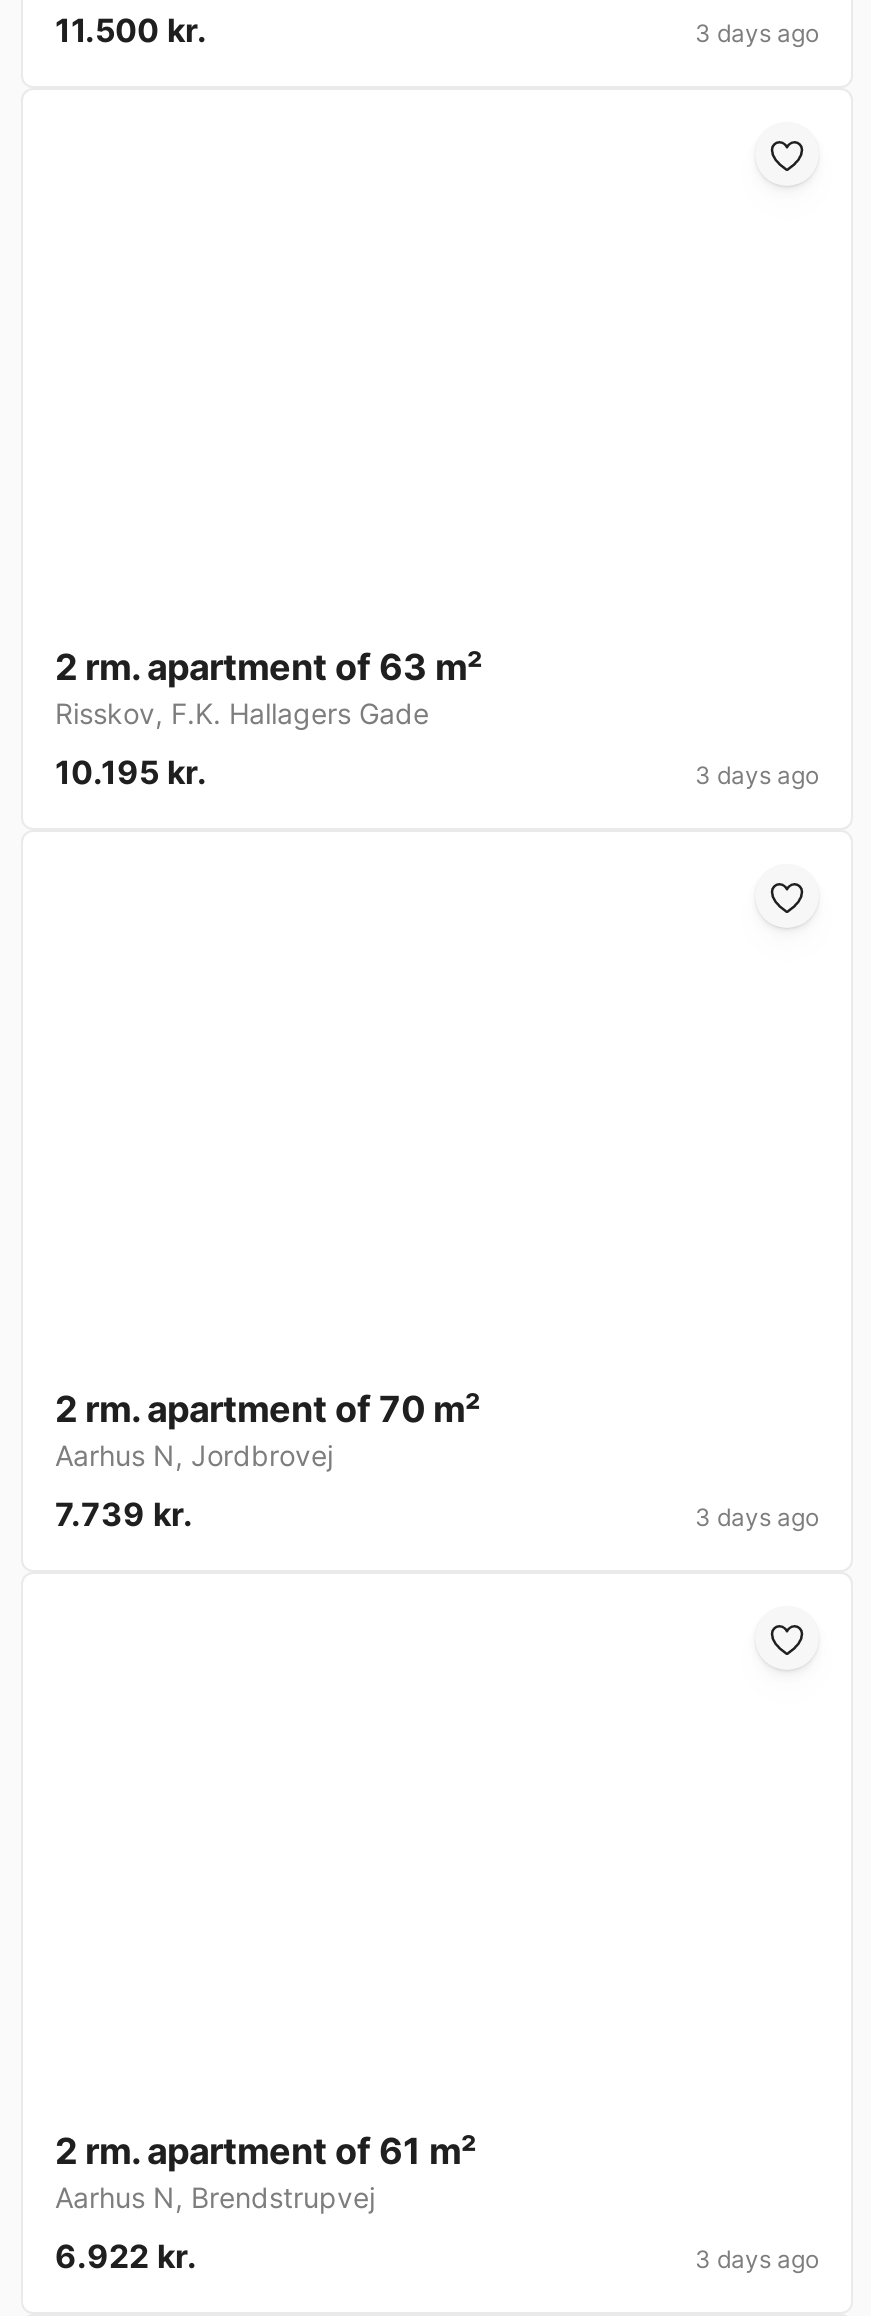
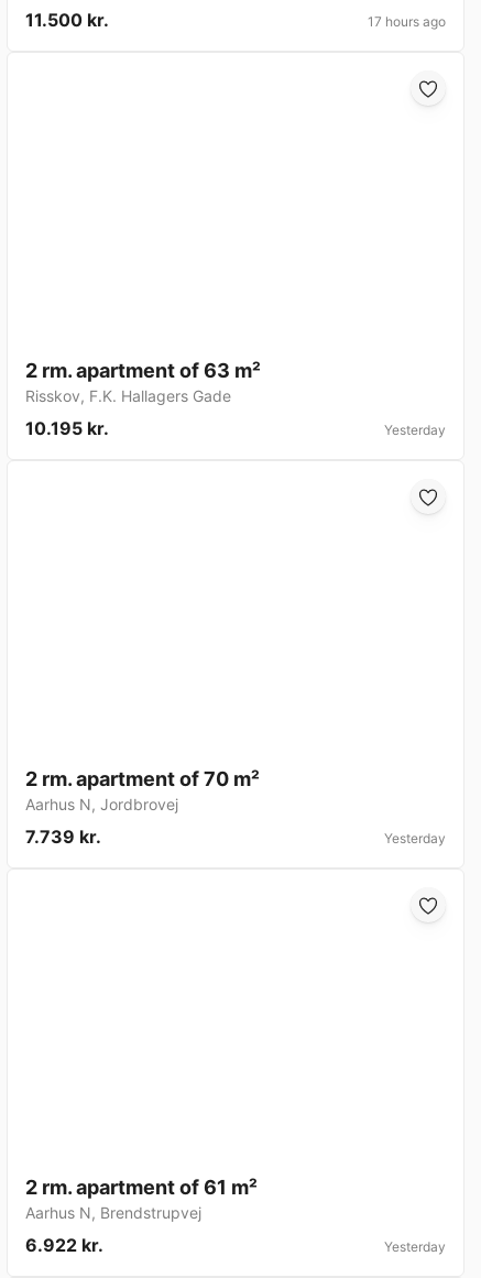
[695,19,819,49] 3 days ago -> [368,14,446,30] 17 hours ago
[695,761,819,791] 3 days ago -> [384,422,446,439] Yesterday
[695,1503,819,1533] 3 days ago -> [384,830,446,847] Yesterday
[695,2245,819,2275] 3 days ago -> [384,1239,446,1255] Yesterday

